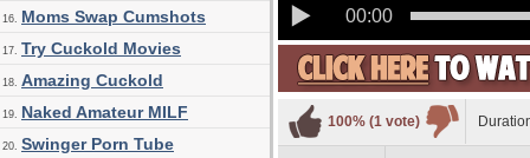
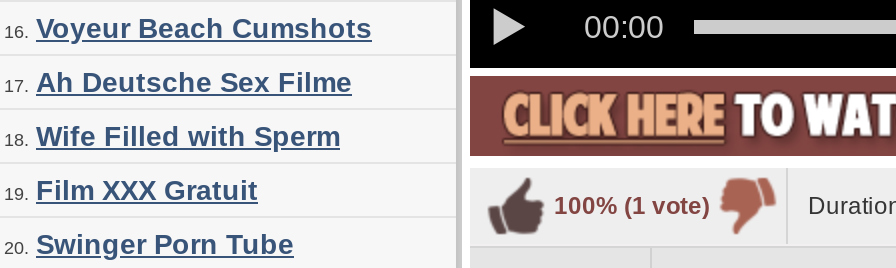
[2,7,206,26] 16. Moms Swap Cumshots -> [4,12,372,44] 16. Voyeur Beach Cumshots
[2,39,181,58] 17. Try Cuckold Movies -> [4,66,352,98] 17. Ah Deutsche Sex Filme
[2,71,163,90] 18. Amazing Cuckold -> [4,120,340,152] 18. Wife Filled with Sperm
[2,103,188,121] 19. Naked Amateur MILF -> [4,174,258,206] 19. Film XXX Gratuit

